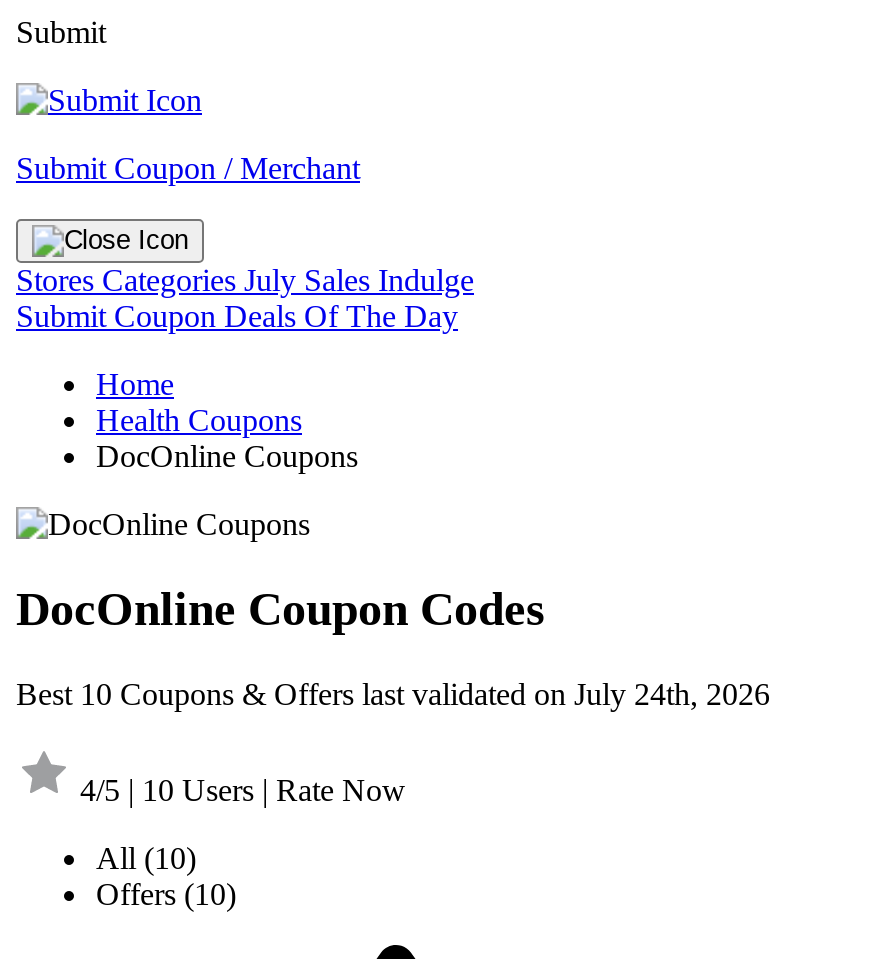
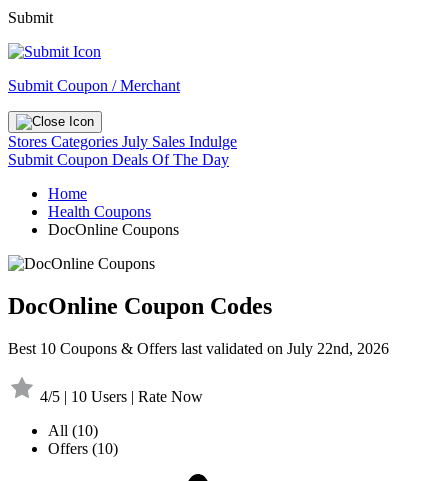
[16,677,770,711] Best 10 Coupons & Offers last validated on July 24th, 2026 -> [8,340,389,357] Best 10 Coupons & Offers last validated on July 22nd, 2026

